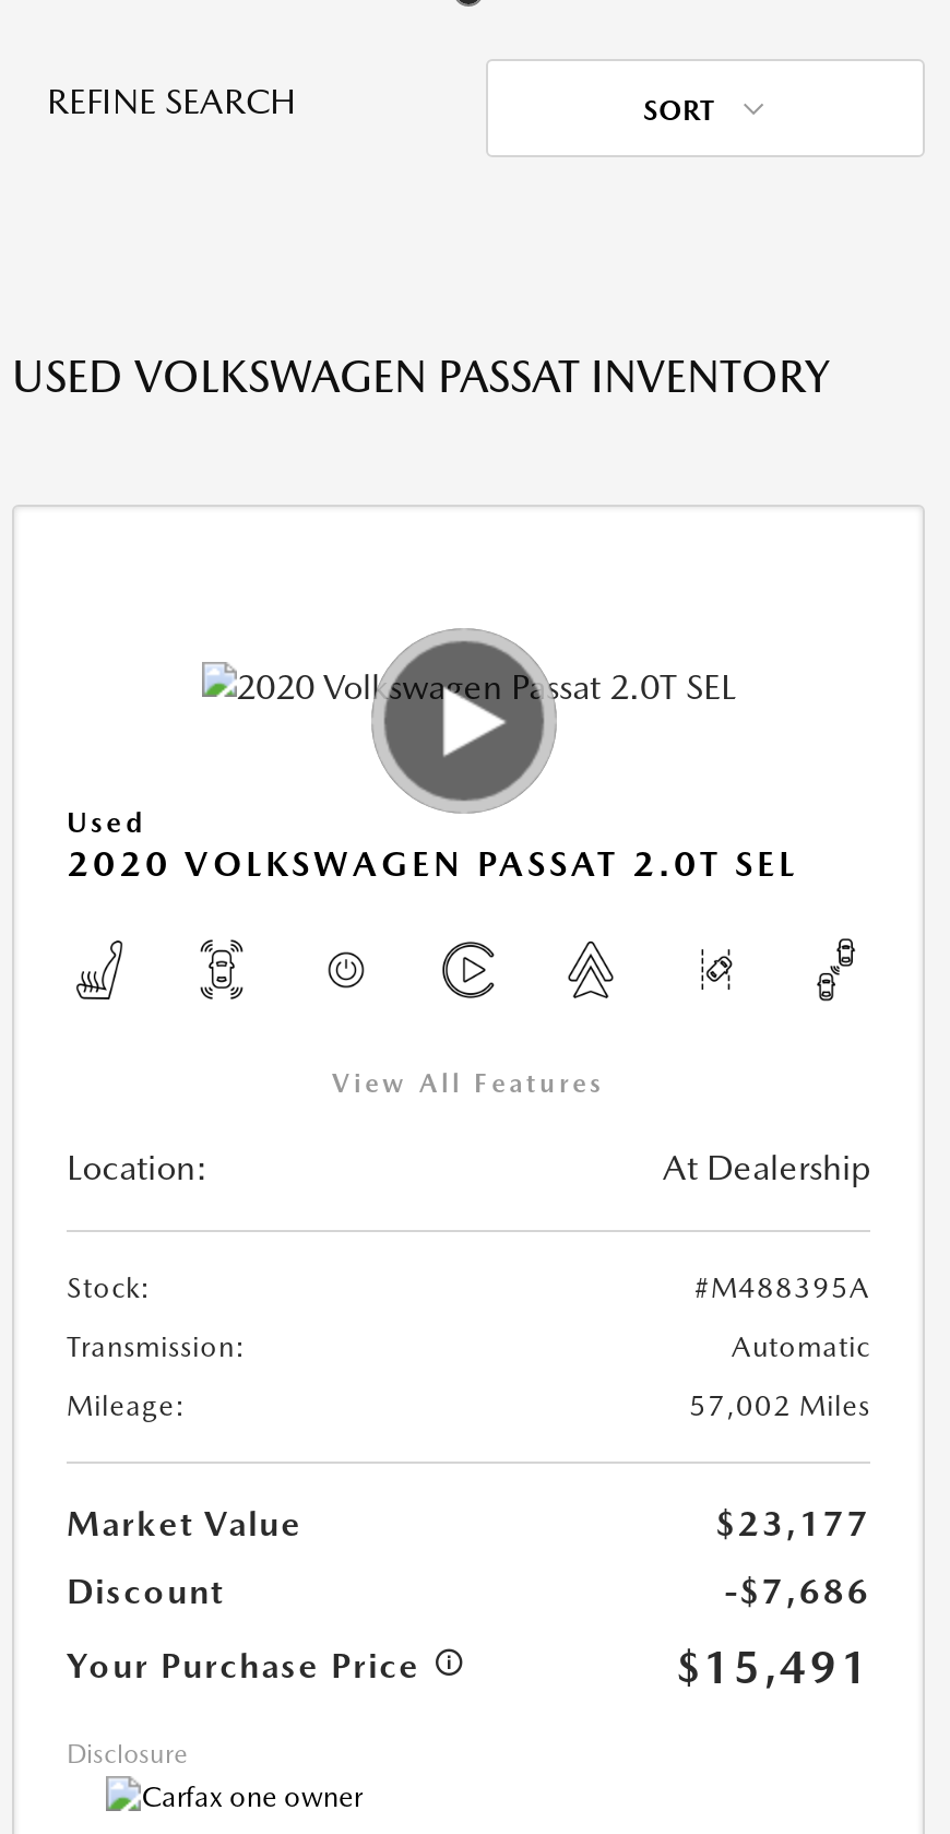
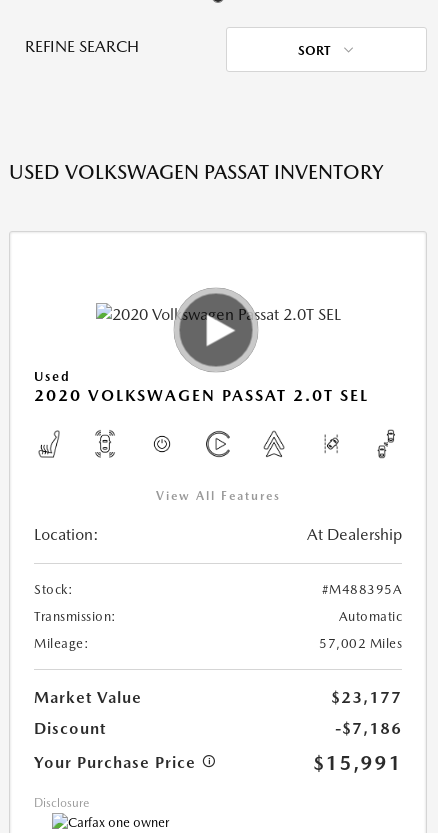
[724,1570,870,1612] -$7,686 -> [335,719,402,738] -$7,186
[676,1640,870,1693] $15,491 -> [313,751,402,775] $15,991

